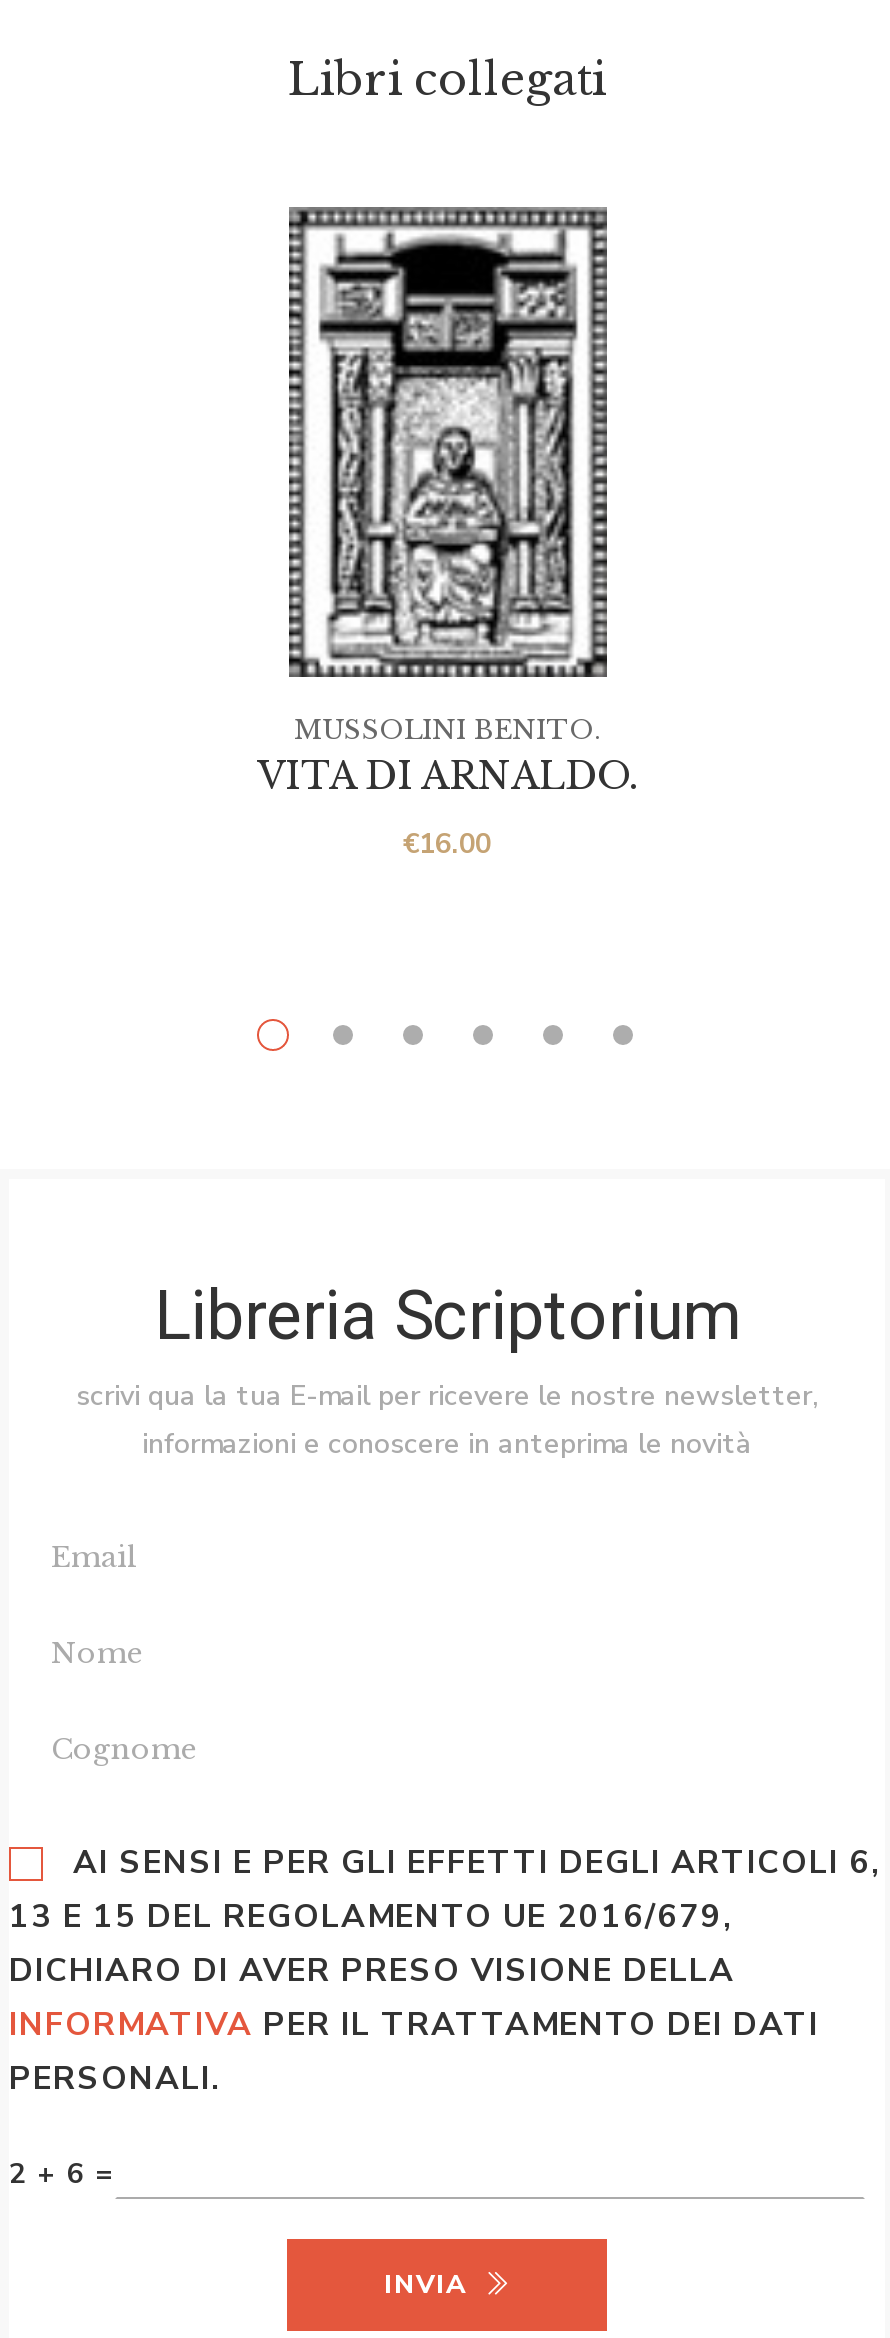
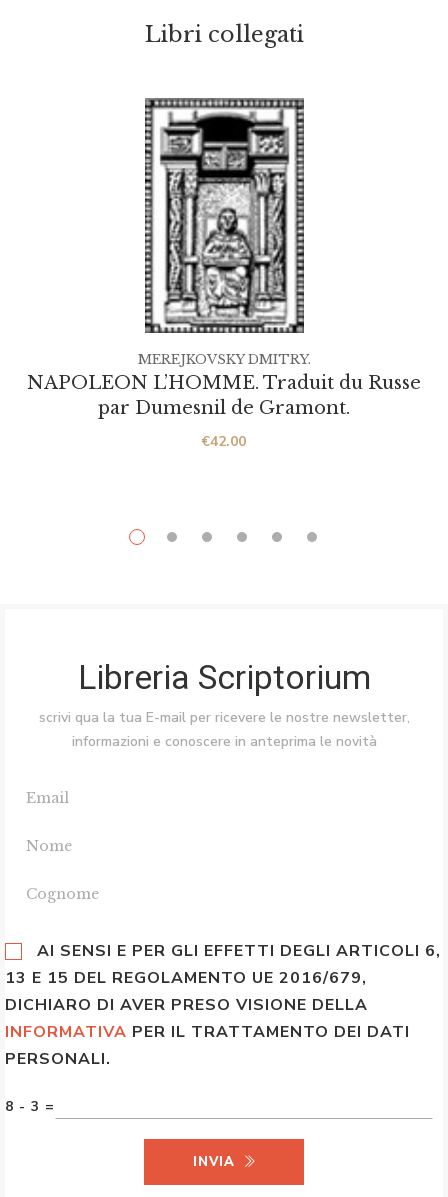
[294,713,600,747] MUSSOLINI BENITO. -> [137,351,310,368] MEREJKOVSKY DMITRY.
[257,755,637,799] VITA DI ARNALDO. -> [27,372,421,419] NAPOLEON L’HOMME. Traduit du Russe | par Dumesnil de Gramont.
[403,825,491,863] €16.00 -> [202,432,246,451] €42.00
[9,2154,115,2192] 2 + 6 = -> [5,1097,55,1116] 8 - 3 =

